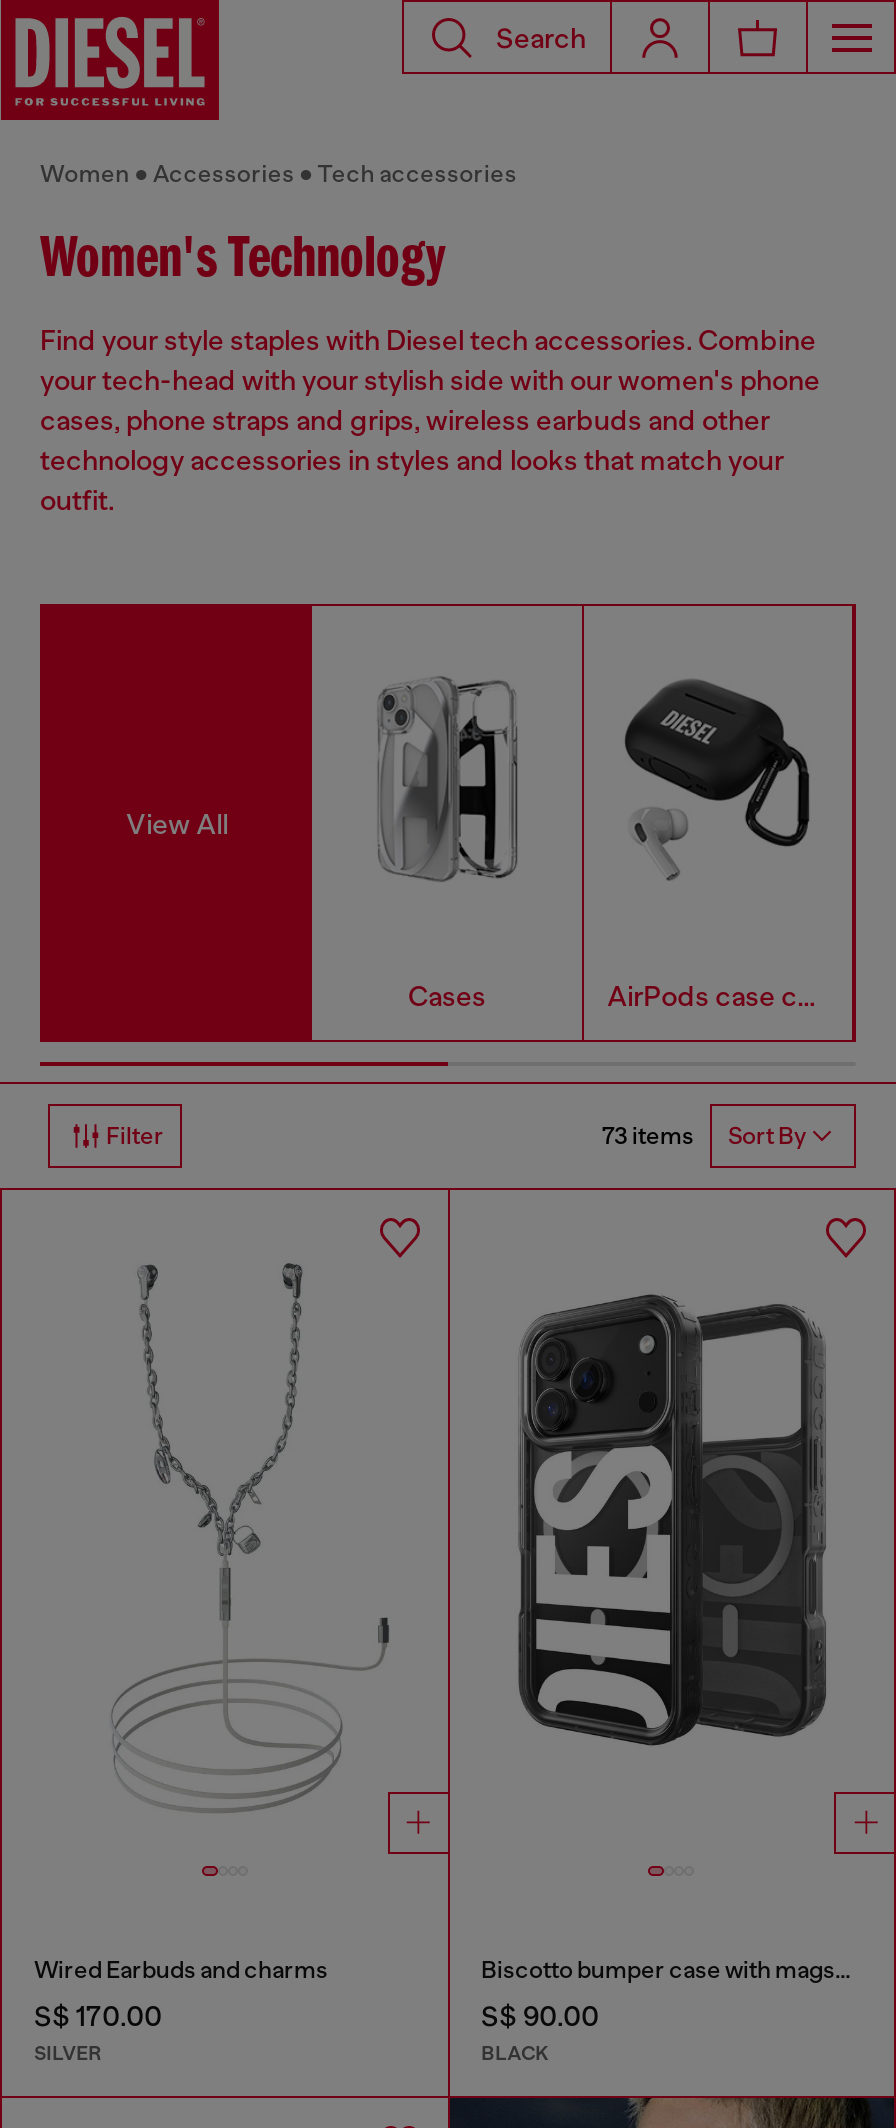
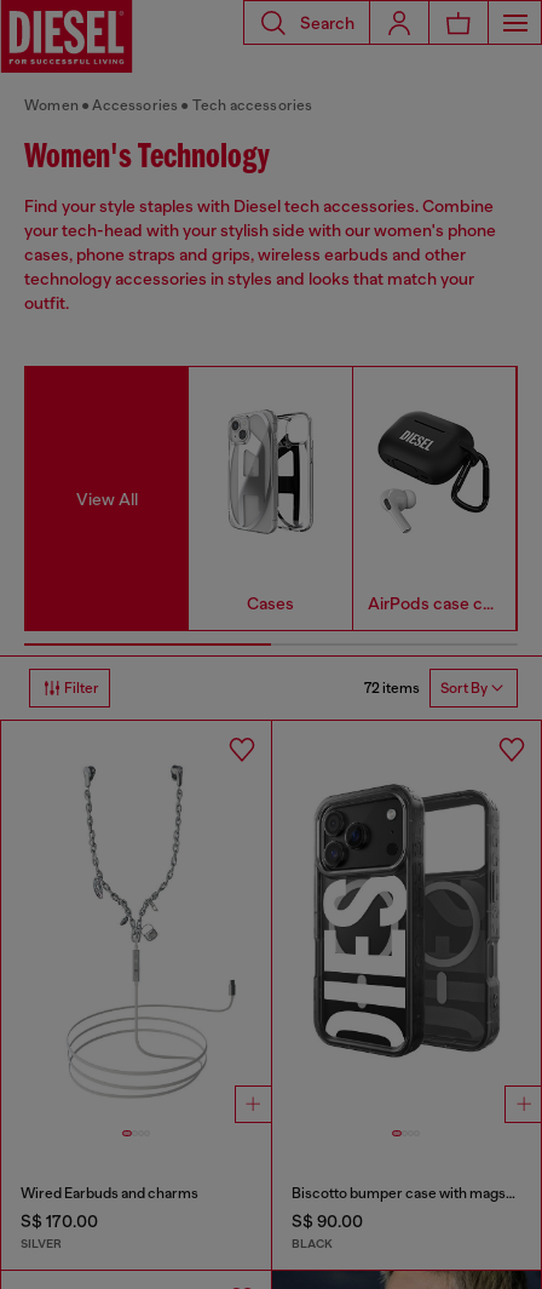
[602,1122,806,1151] 73 items Sort By -> [364,680,488,697] 72 items Sort By

